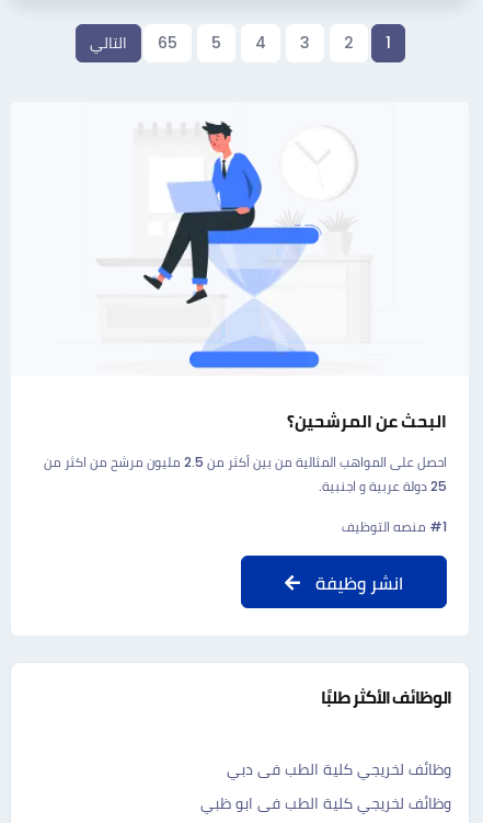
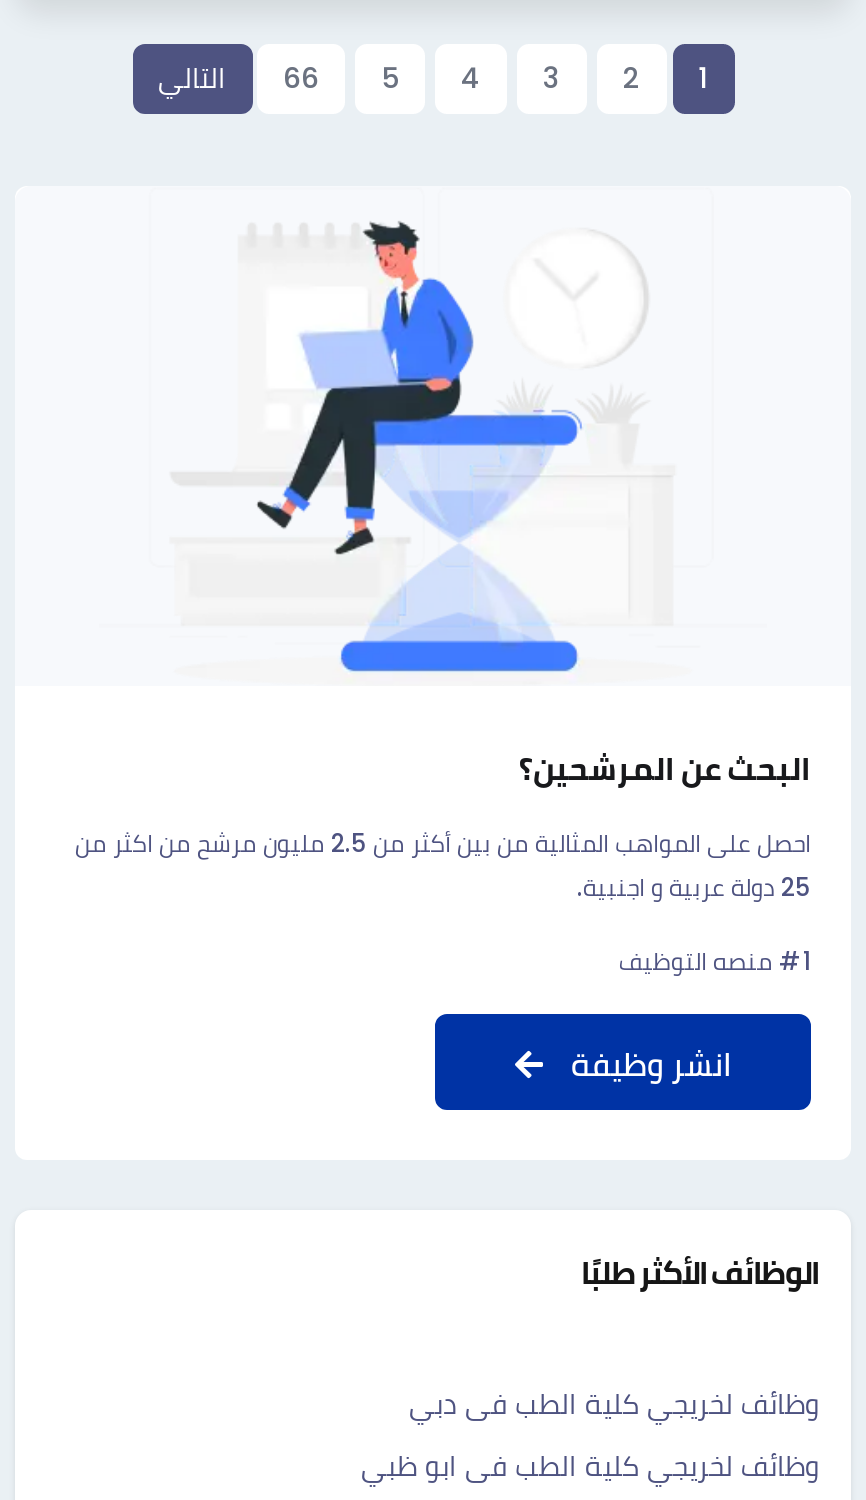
[89,32,390,54] 1 2 3 4 5 65 التالي -> [158,58,708,98] 1 2 3 4 5 66 التالي

